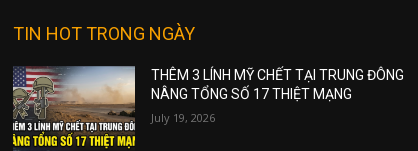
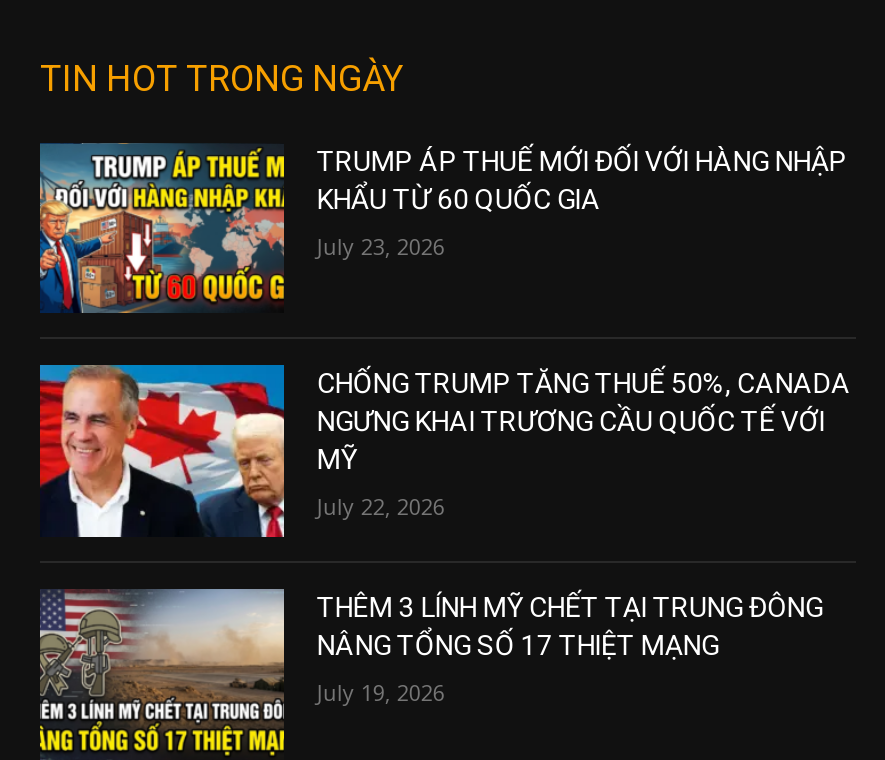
none -> [38,143,847,313] [image] | TRUMP ÁP THUẾ MỚI ĐỐI VỚI HÀNG NHẬP | KHẨU TỪ 60 QUỐC GIA | July 23, 2026
none -> [38,363,851,539] [image] | CHỐNG TRUMP TĂNG THUẾ 50%, CANADA | NGƯNG KHAI TRƯƠNG CẦU QUỐC TẾ VỚI | MỸ | July 22, 2026

